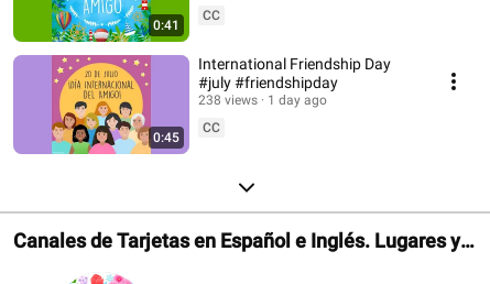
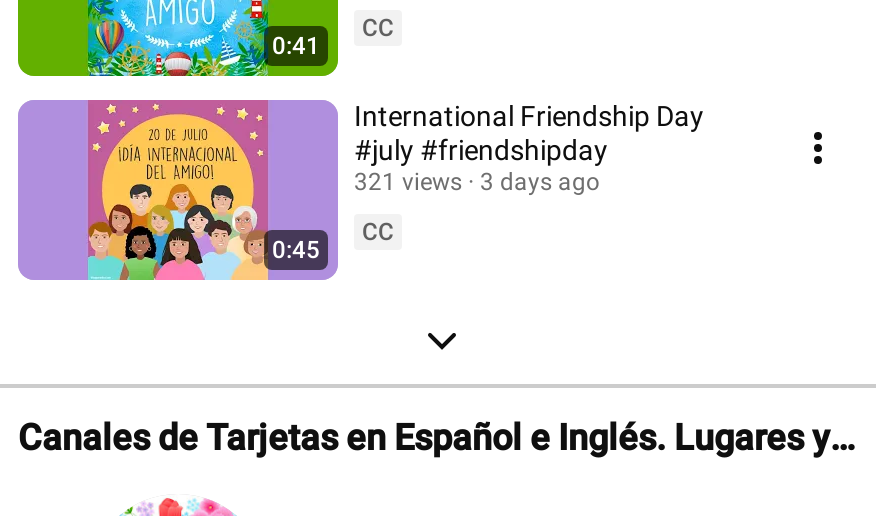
[198,92,258,108] 238 views -> [354,168,462,196] 321 views
[268,92,327,108] 1 day ago -> [480,168,600,196] 3 days ago

